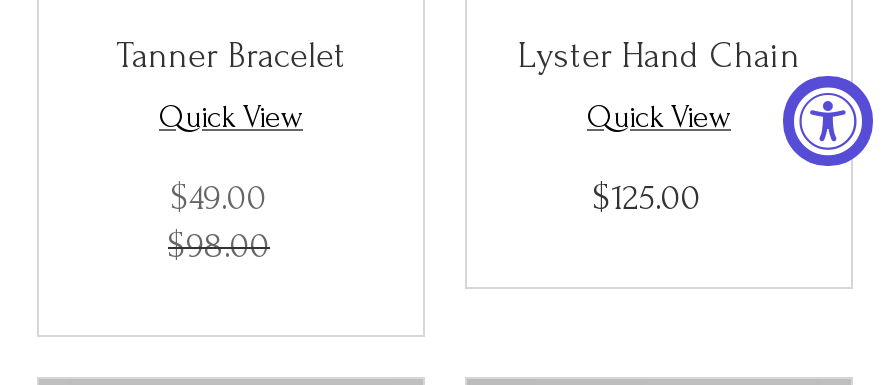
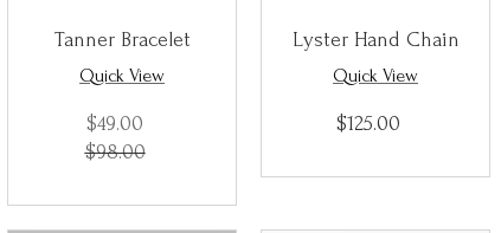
[781,73,875,169] [image] -> none

